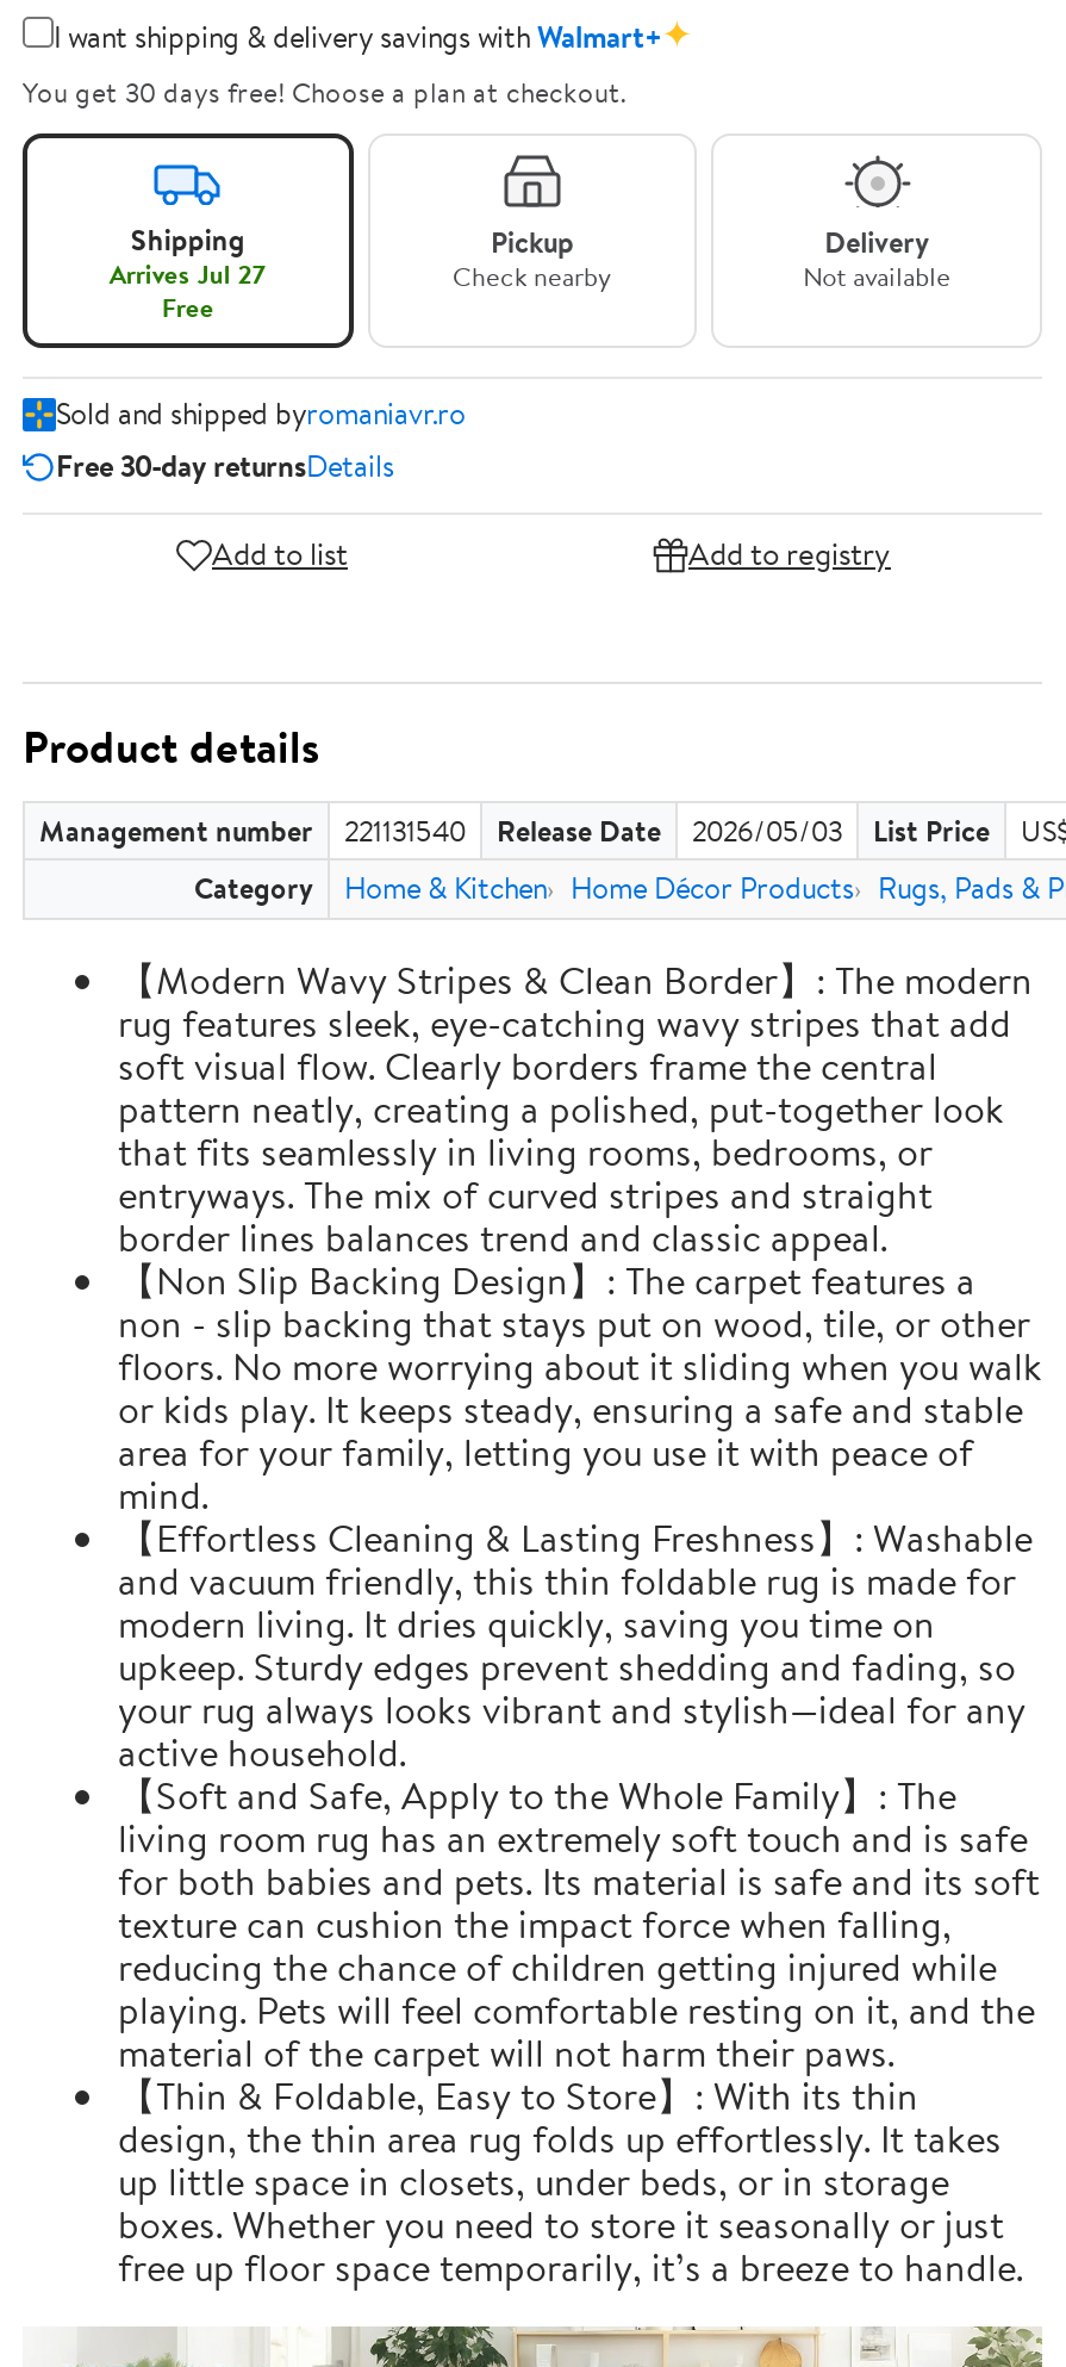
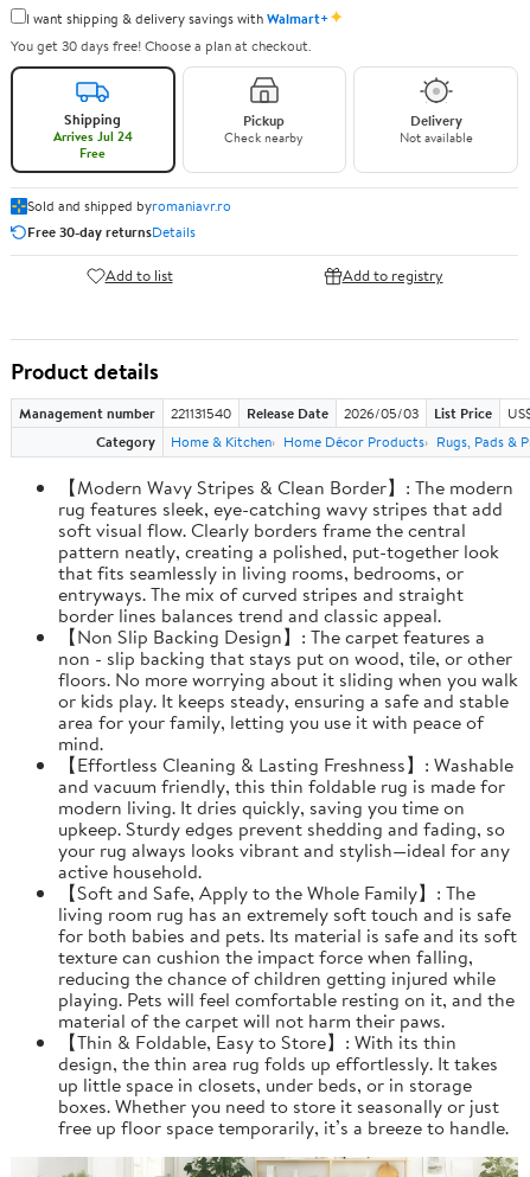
[109,255,266,293] Arrives Jul 27 -> [53,127,133,146] Arrives Jul 24

